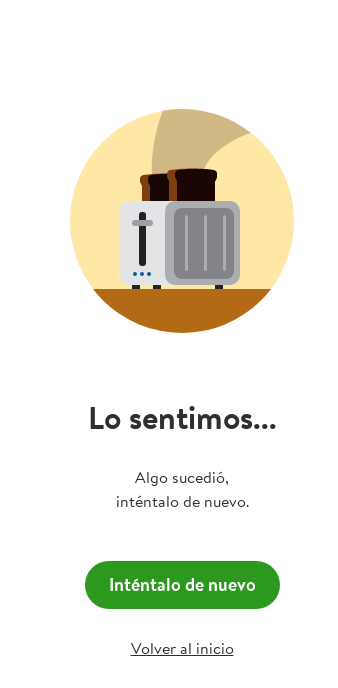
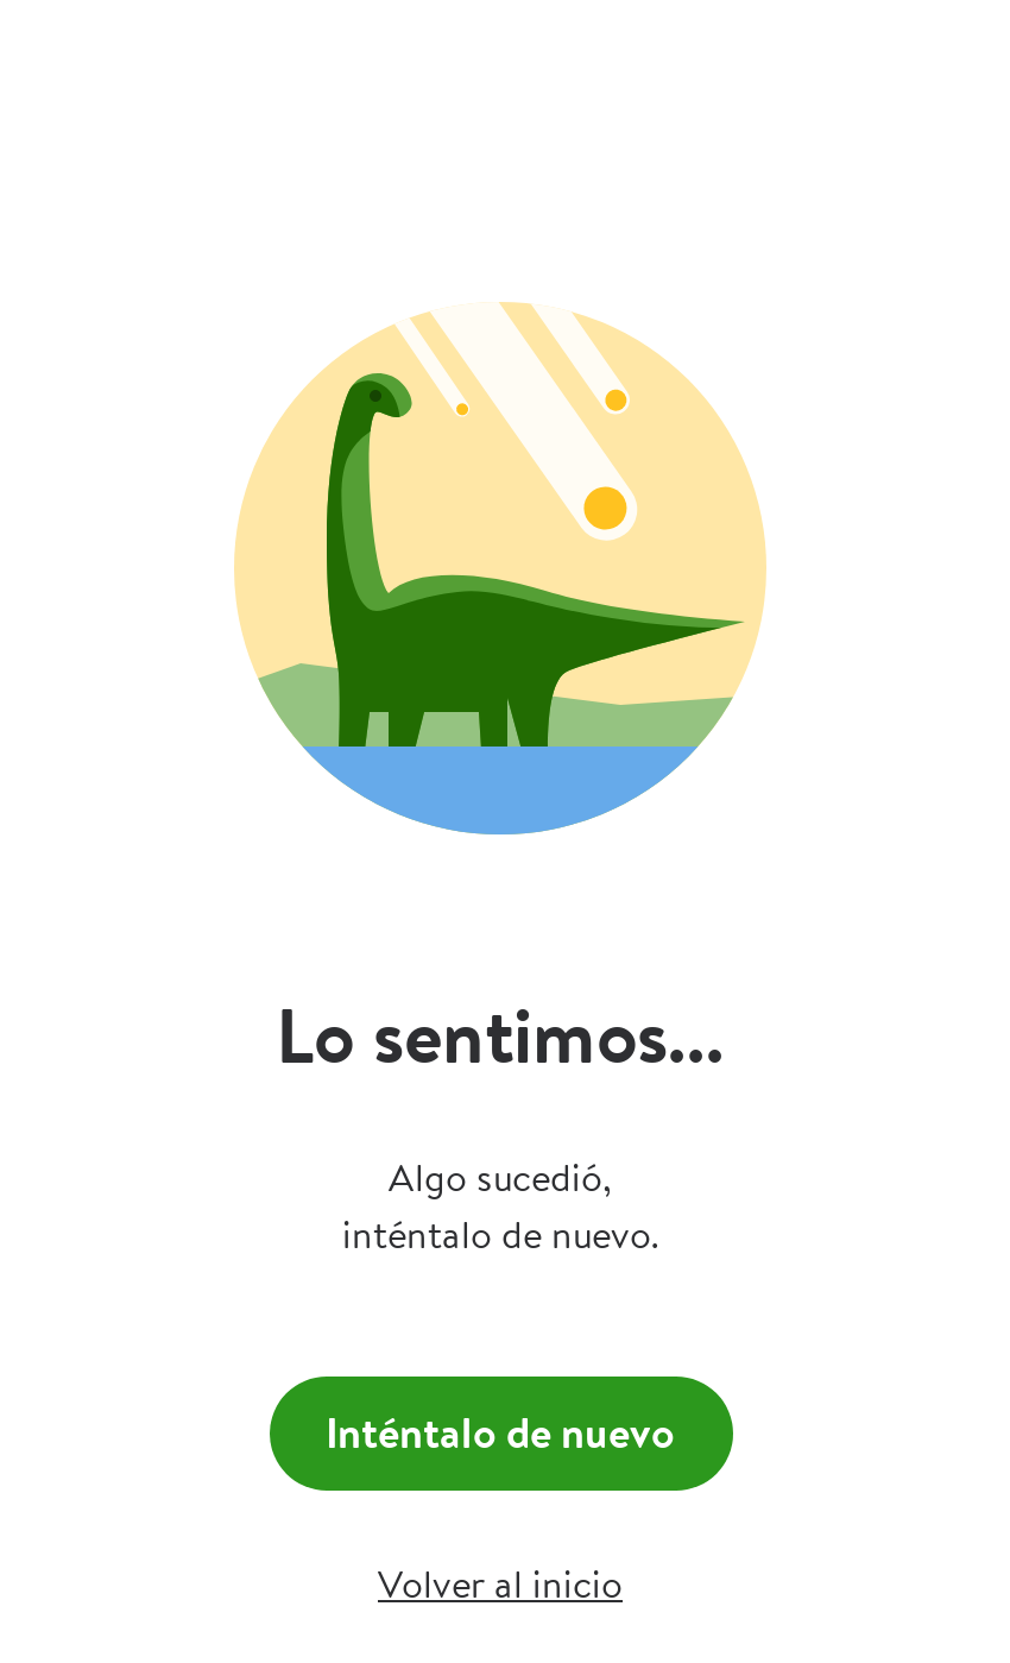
[81,109,281,334] [image] -> [258,304,743,837] [image]

